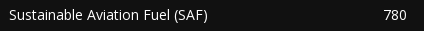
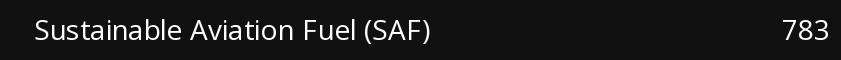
[383,5,407,24] 780 -> [782,10,830,48] 783

